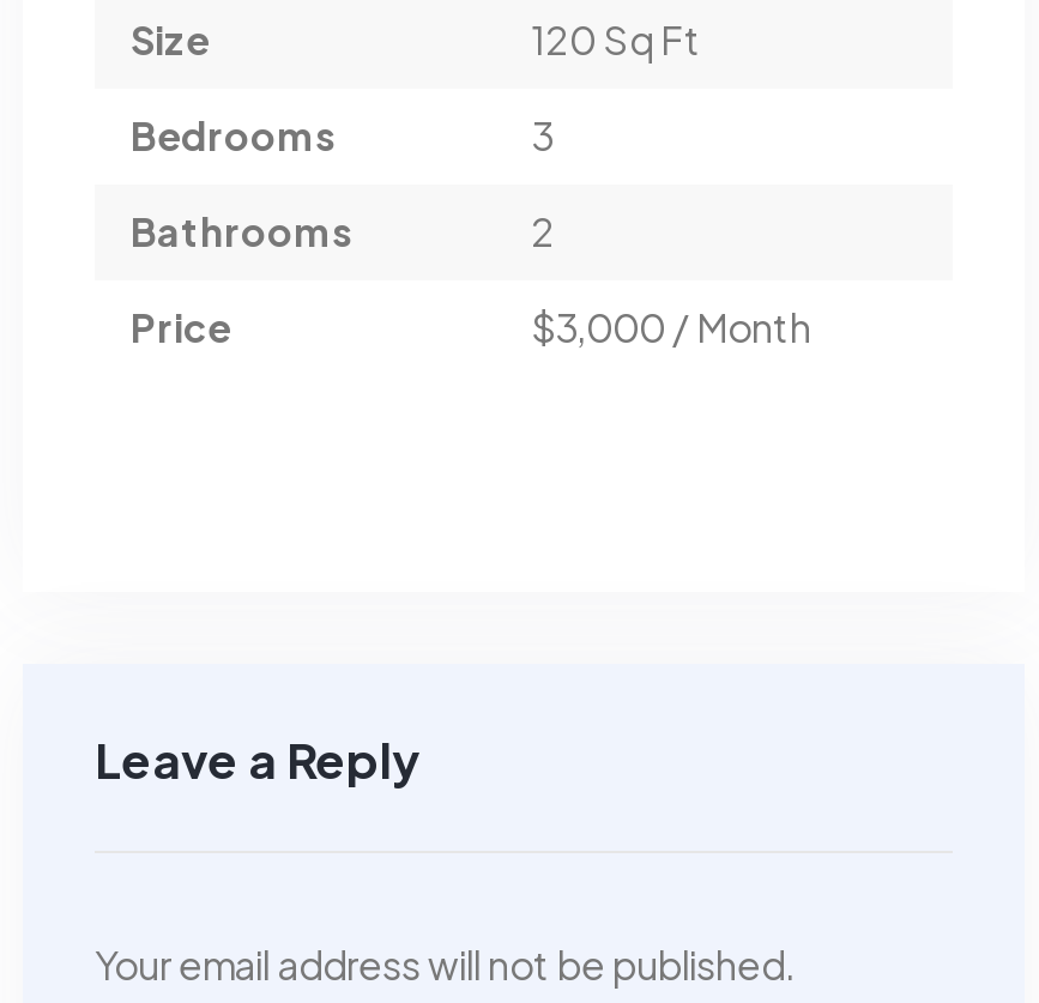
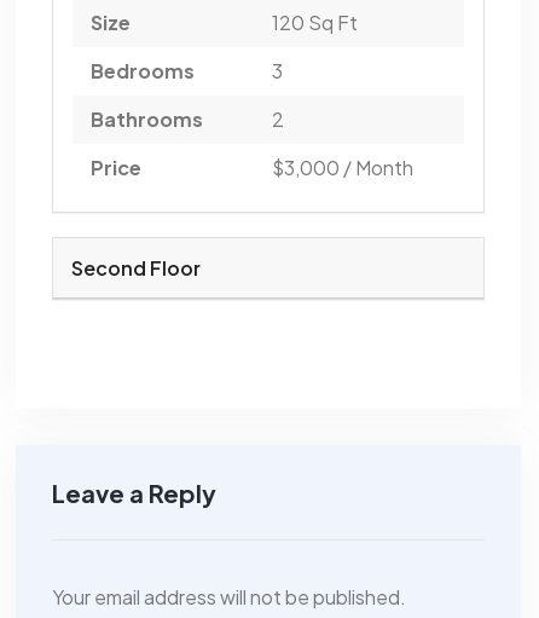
none -> [71,255,201,281] Second Floor

